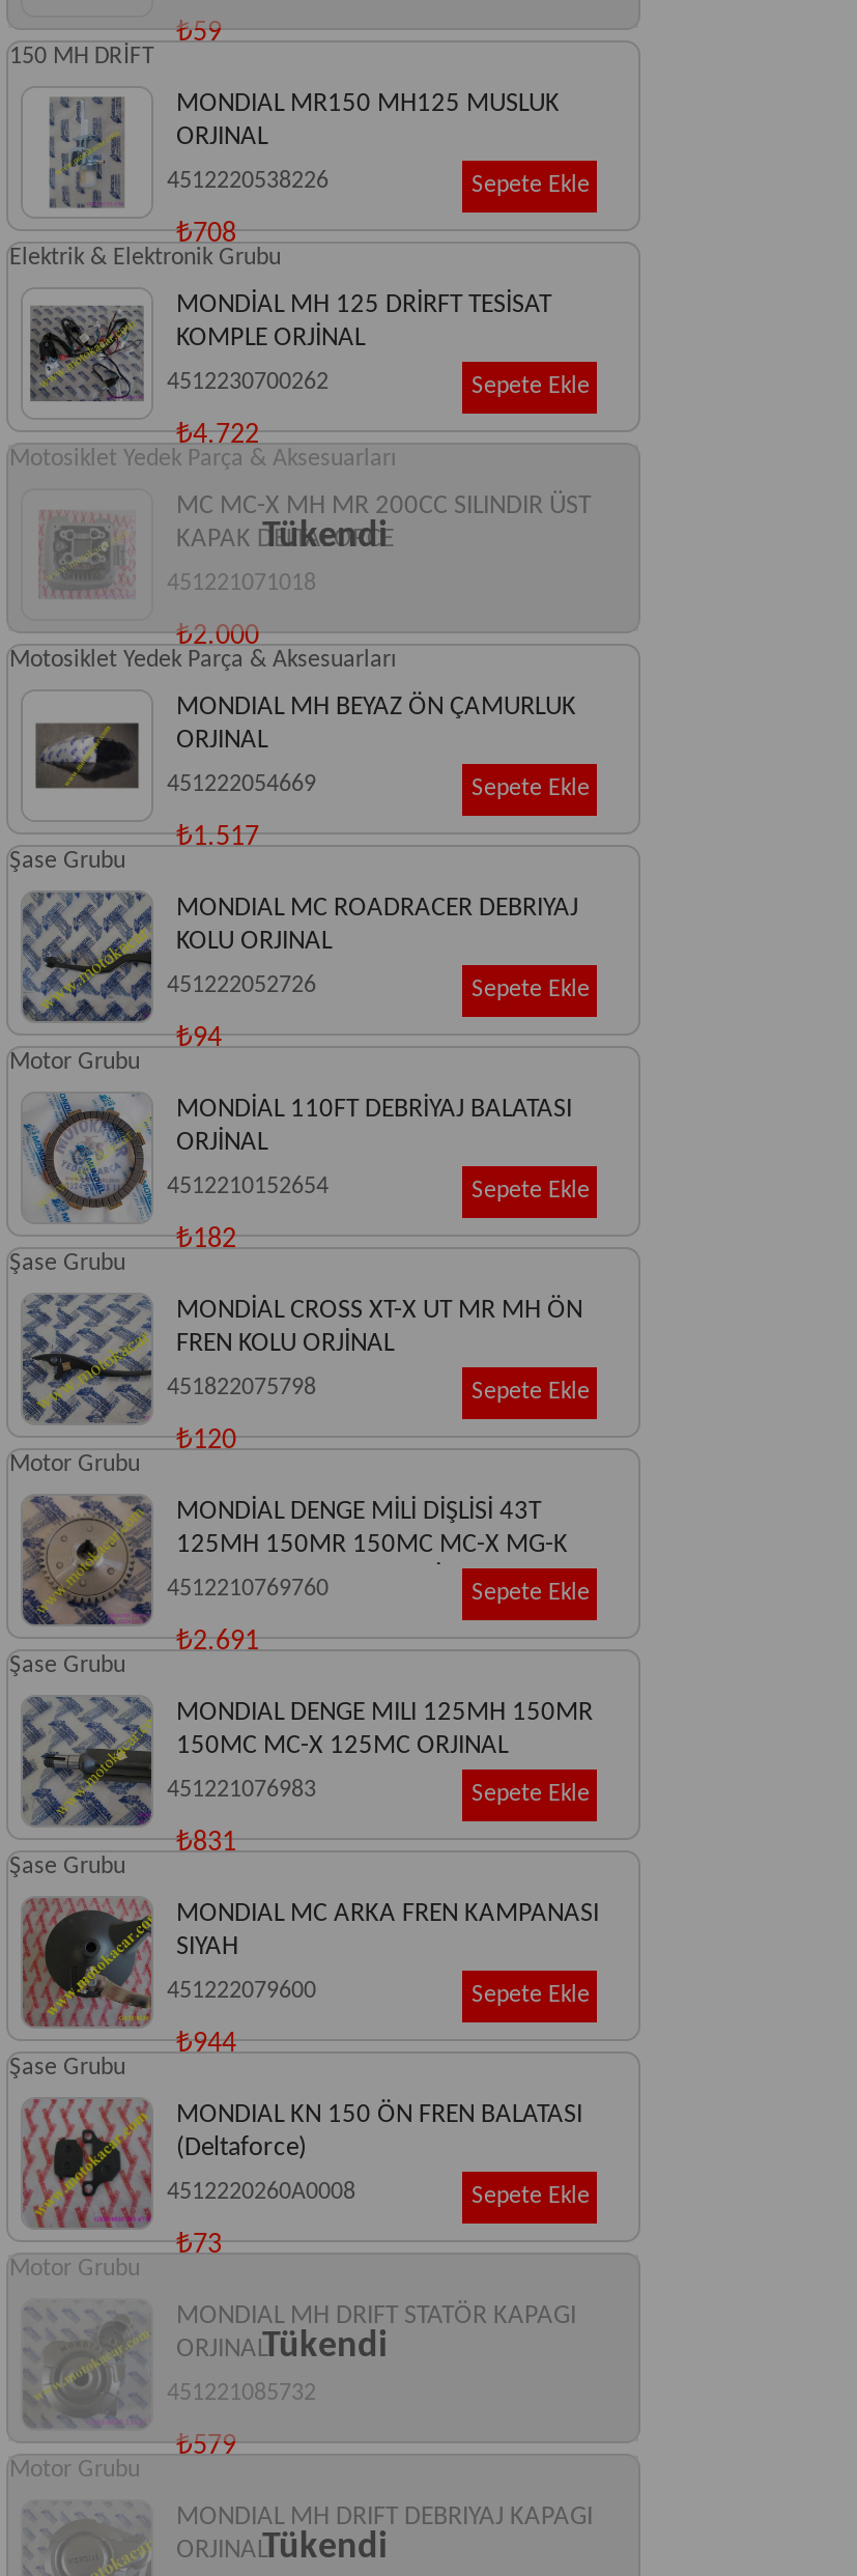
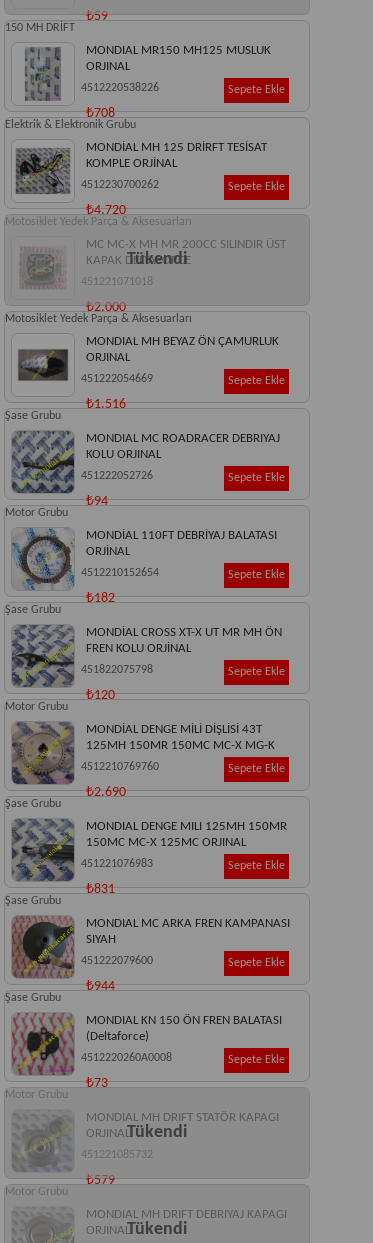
[176,420,259,451] ₺4.722 -> [86,203,126,218] ₺4.720
[176,822,259,853] ₺1.517 -> [86,397,126,412] ₺1.516
[176,1626,259,1658] ₺2.691 -> [86,785,126,800] ₺2.690

